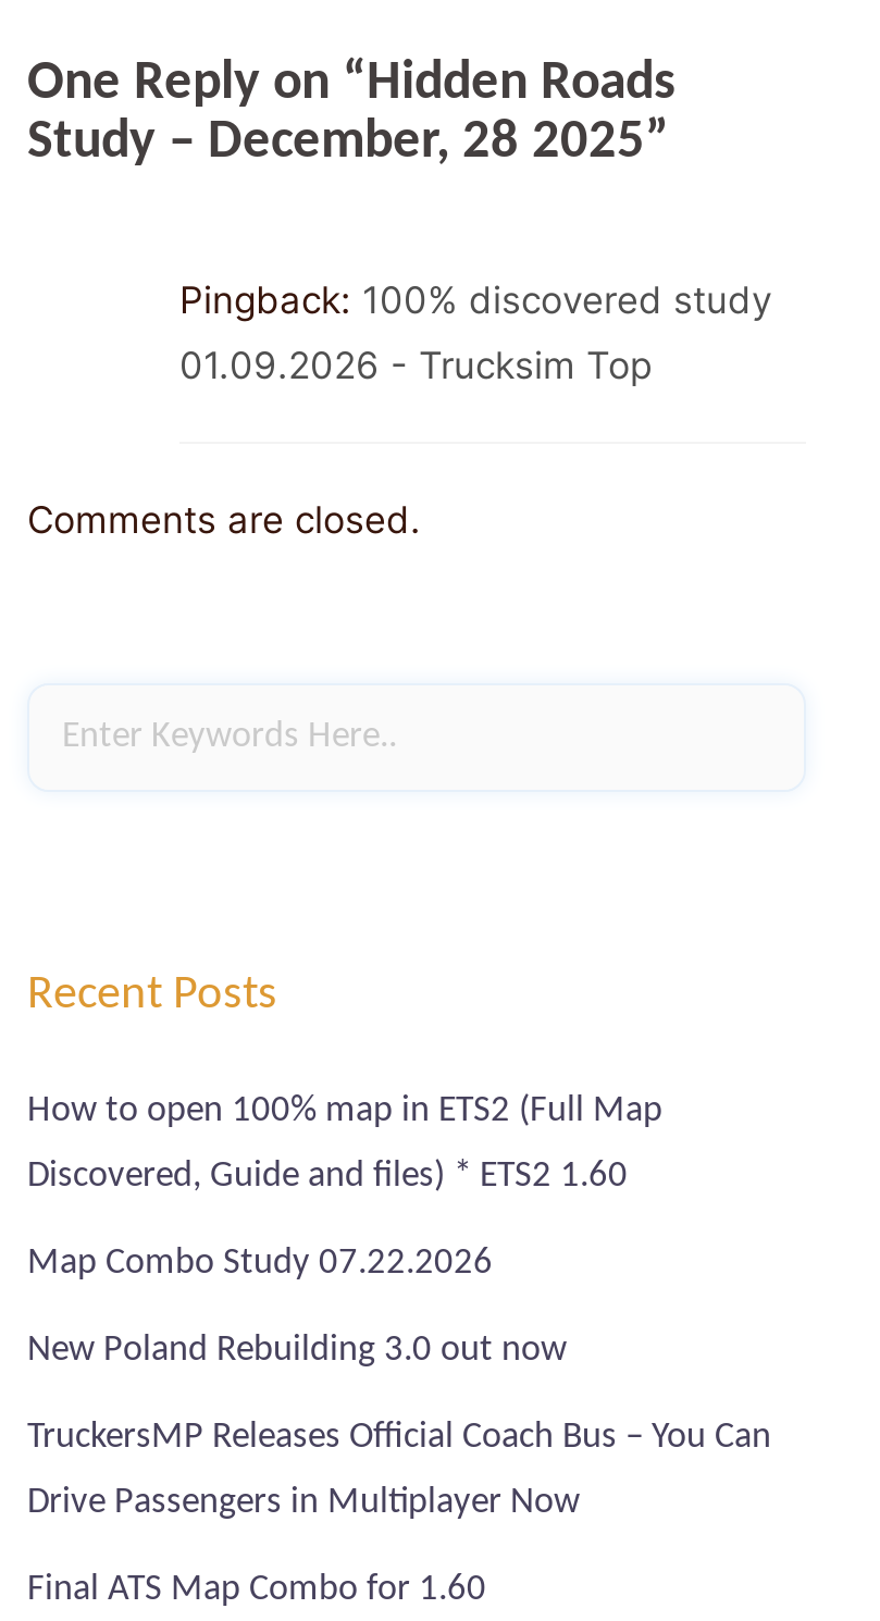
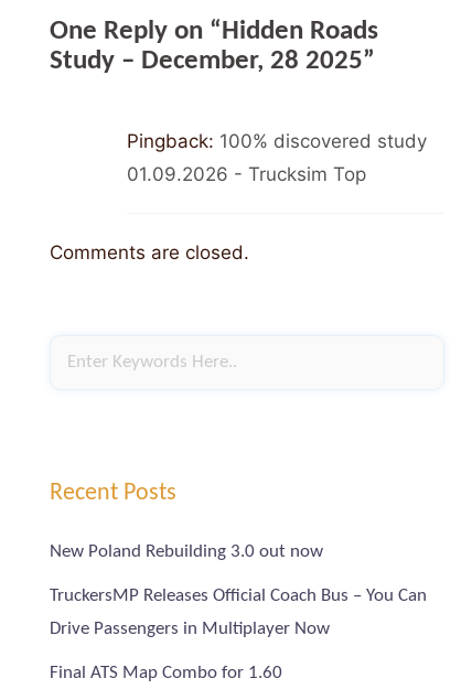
[27,1092,662,1281] How to open 100% map in ETS2 (Full Map | Discovered, Guide and files) * ETS2 1.60 | Map Combo Study 07.22.2026 -> none

